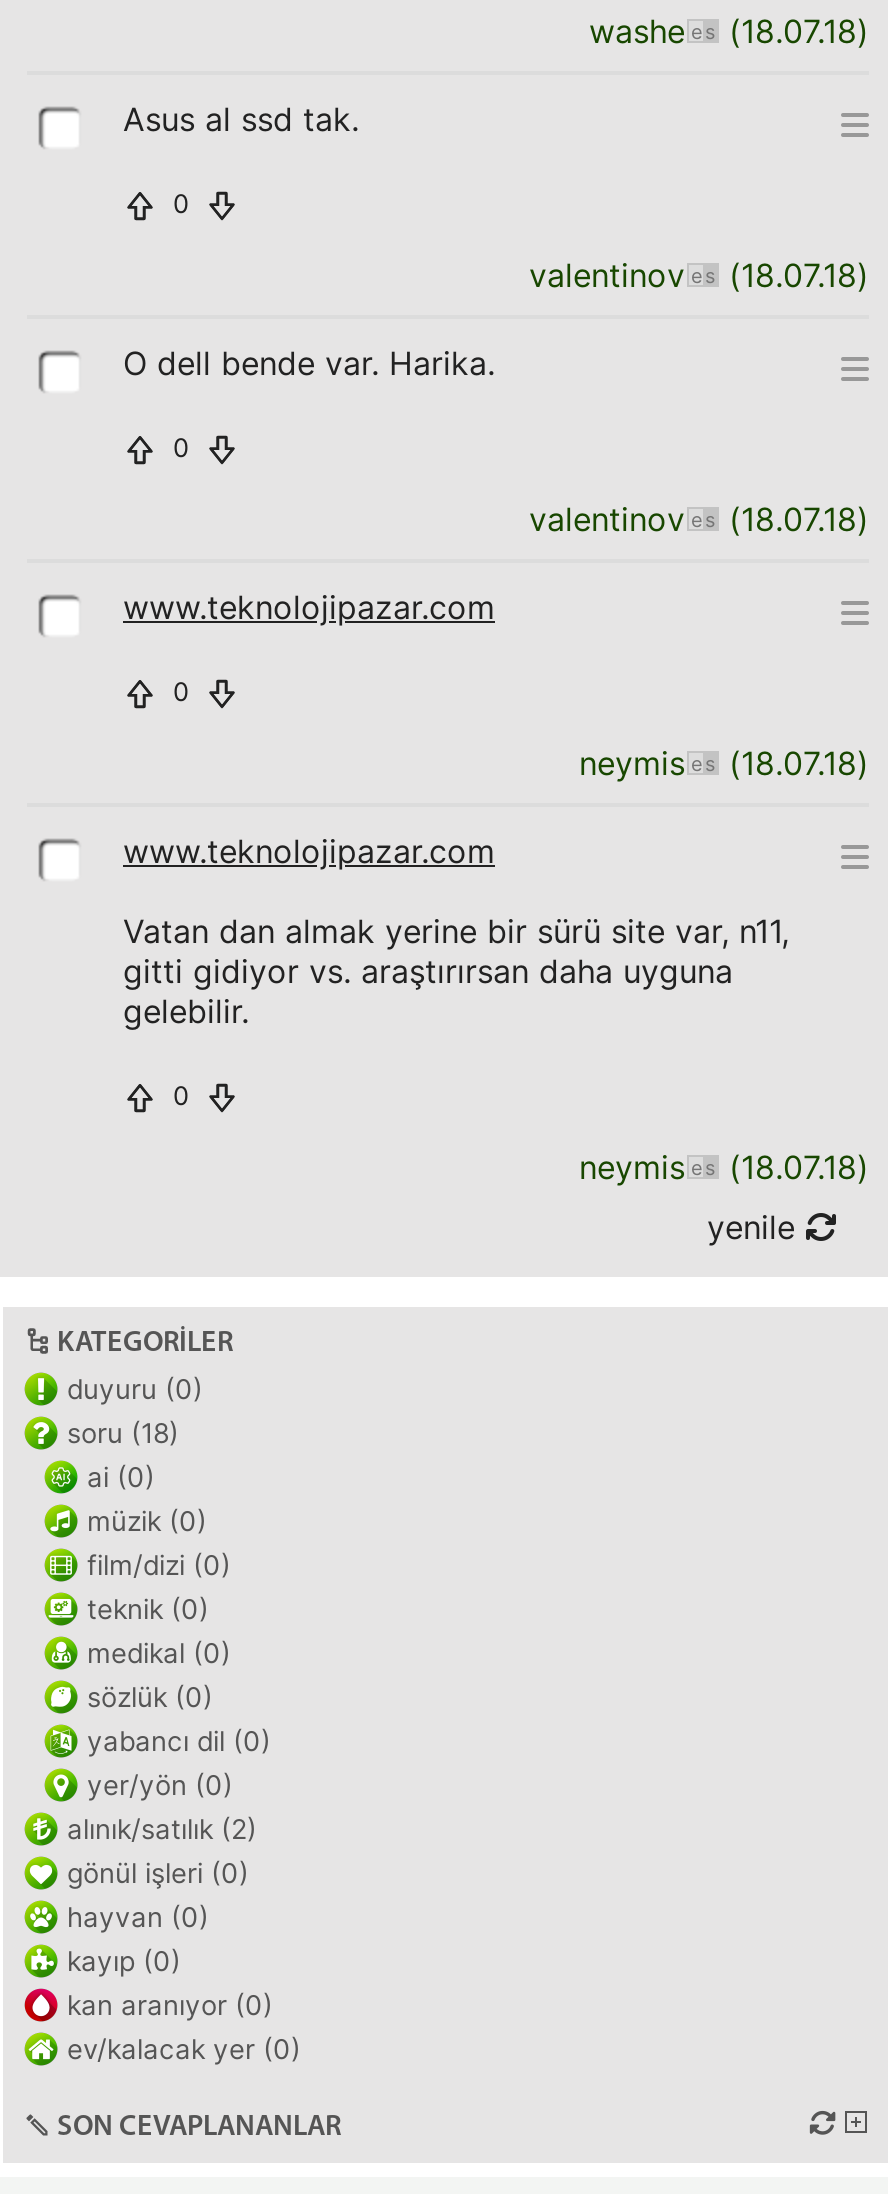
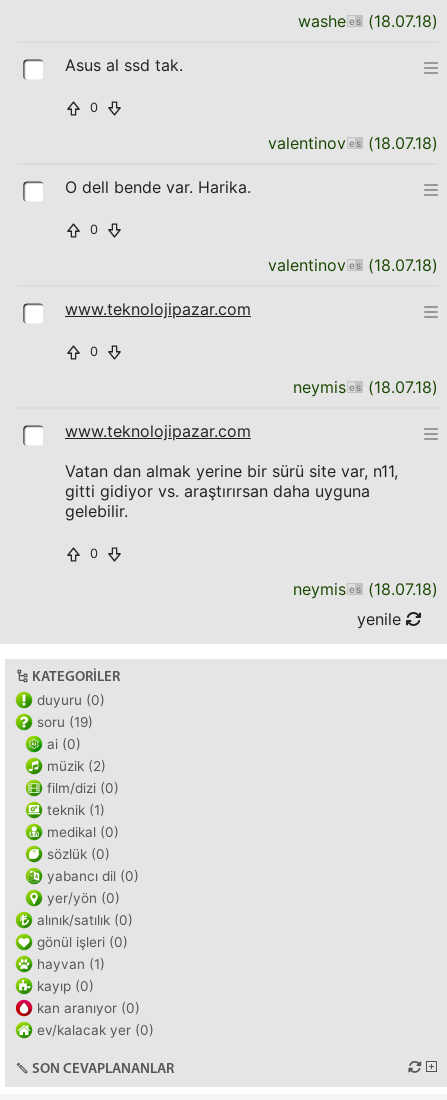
[67,1417,179,1449] soru (18) -> [37,714,93,730] soru (19)
[87,1505,207,1537] müzik (0) -> [47,758,106,774] müzik (2)
[87,1593,209,1625] teknik (0) -> [47,802,105,818] teknik (1)
[67,1813,257,1845] alınık/satılık (2) -> [37,912,133,928] alınık/satılık (0)
[67,1901,209,1933] hayvan (0) -> [37,956,105,972] hayvan (1)

